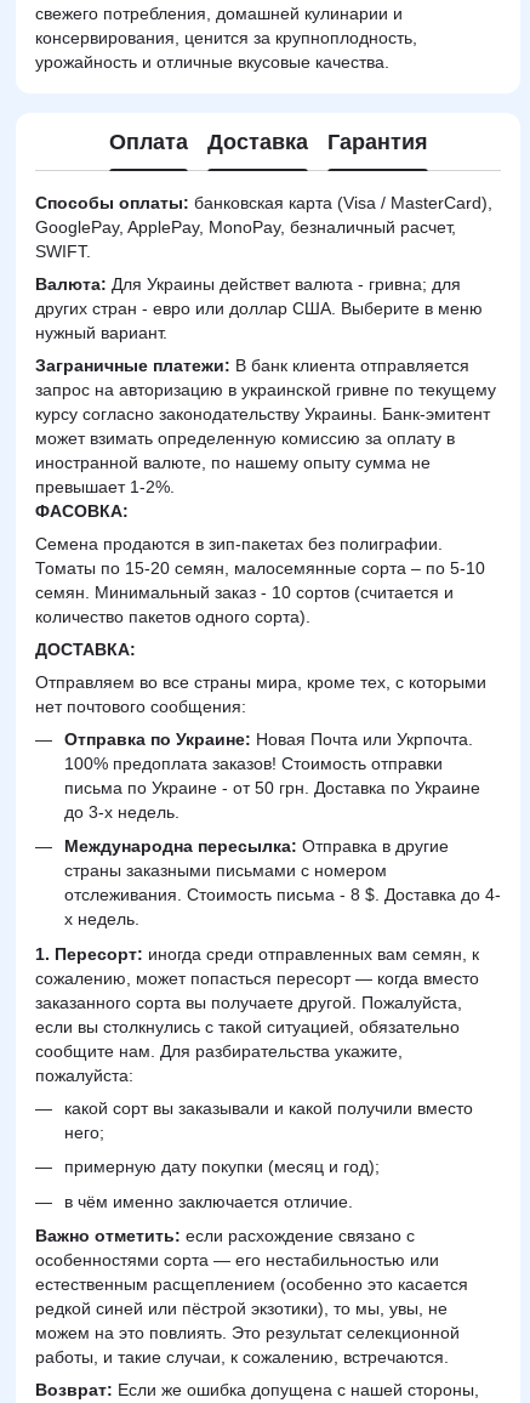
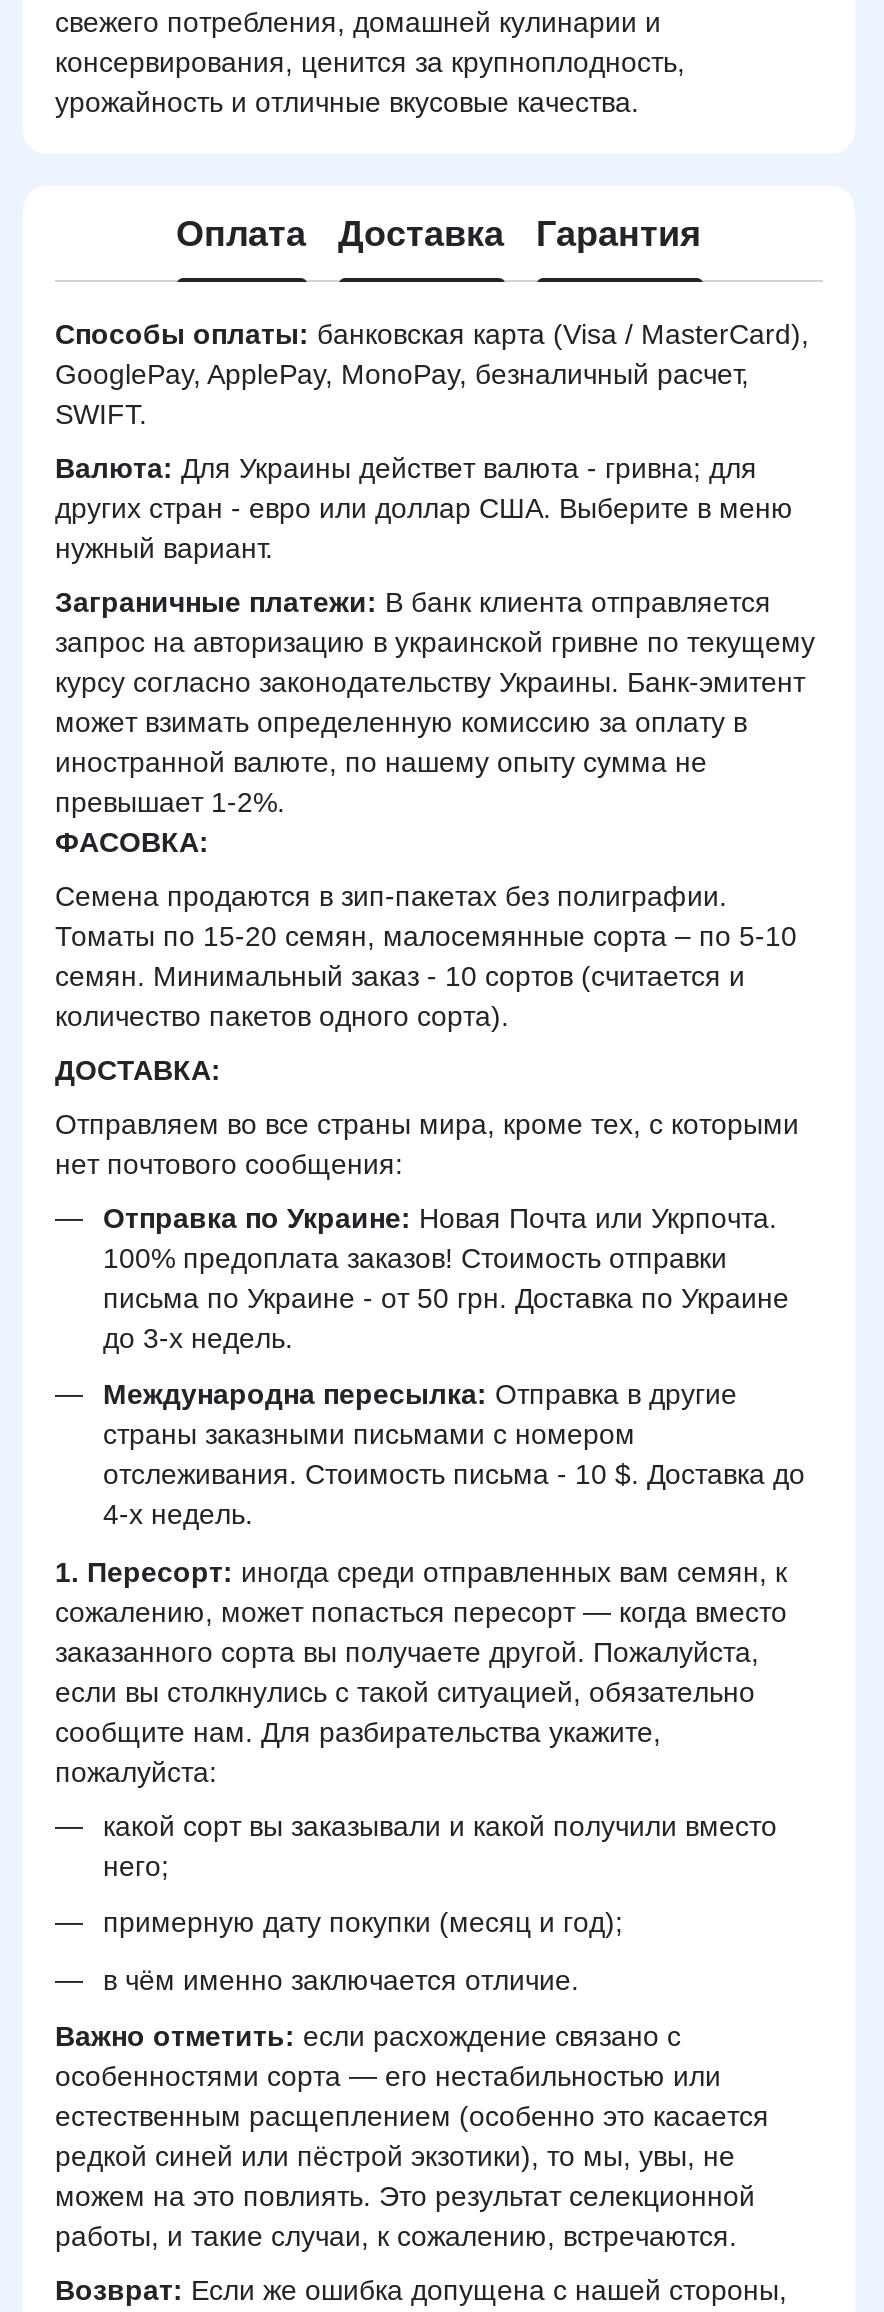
[64,885,501,929] отслеживания. Стоимость письма - 8 $. Доставка до 4- | х недель. -> [103,1459,805,1531] отслеживания. Стоимость письма - 10 $. Доставка до | 4-х недель.

